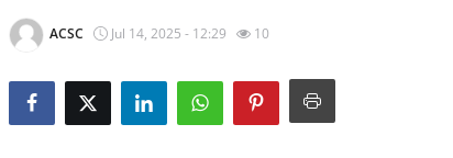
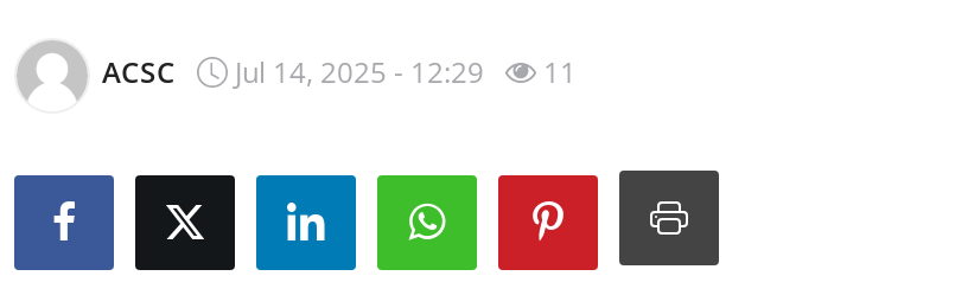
[49,24,269,43] ACSC Jul 14, 2025 - 12:29 10 -> [102,53,577,93] ACSC Jul 14, 2025 - 12:29 11

